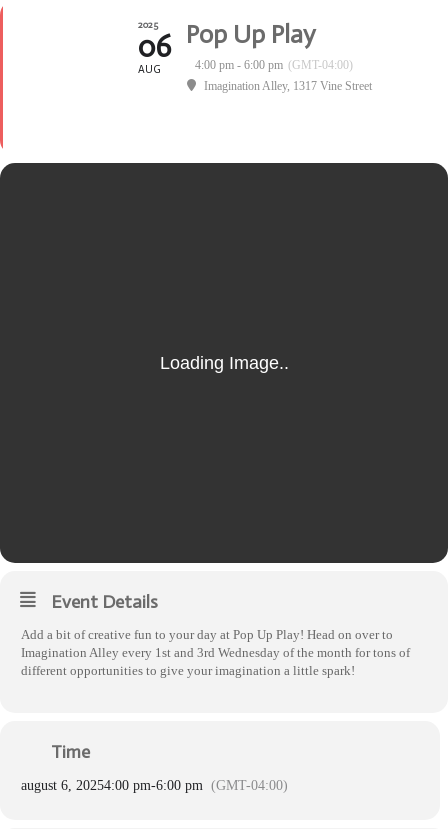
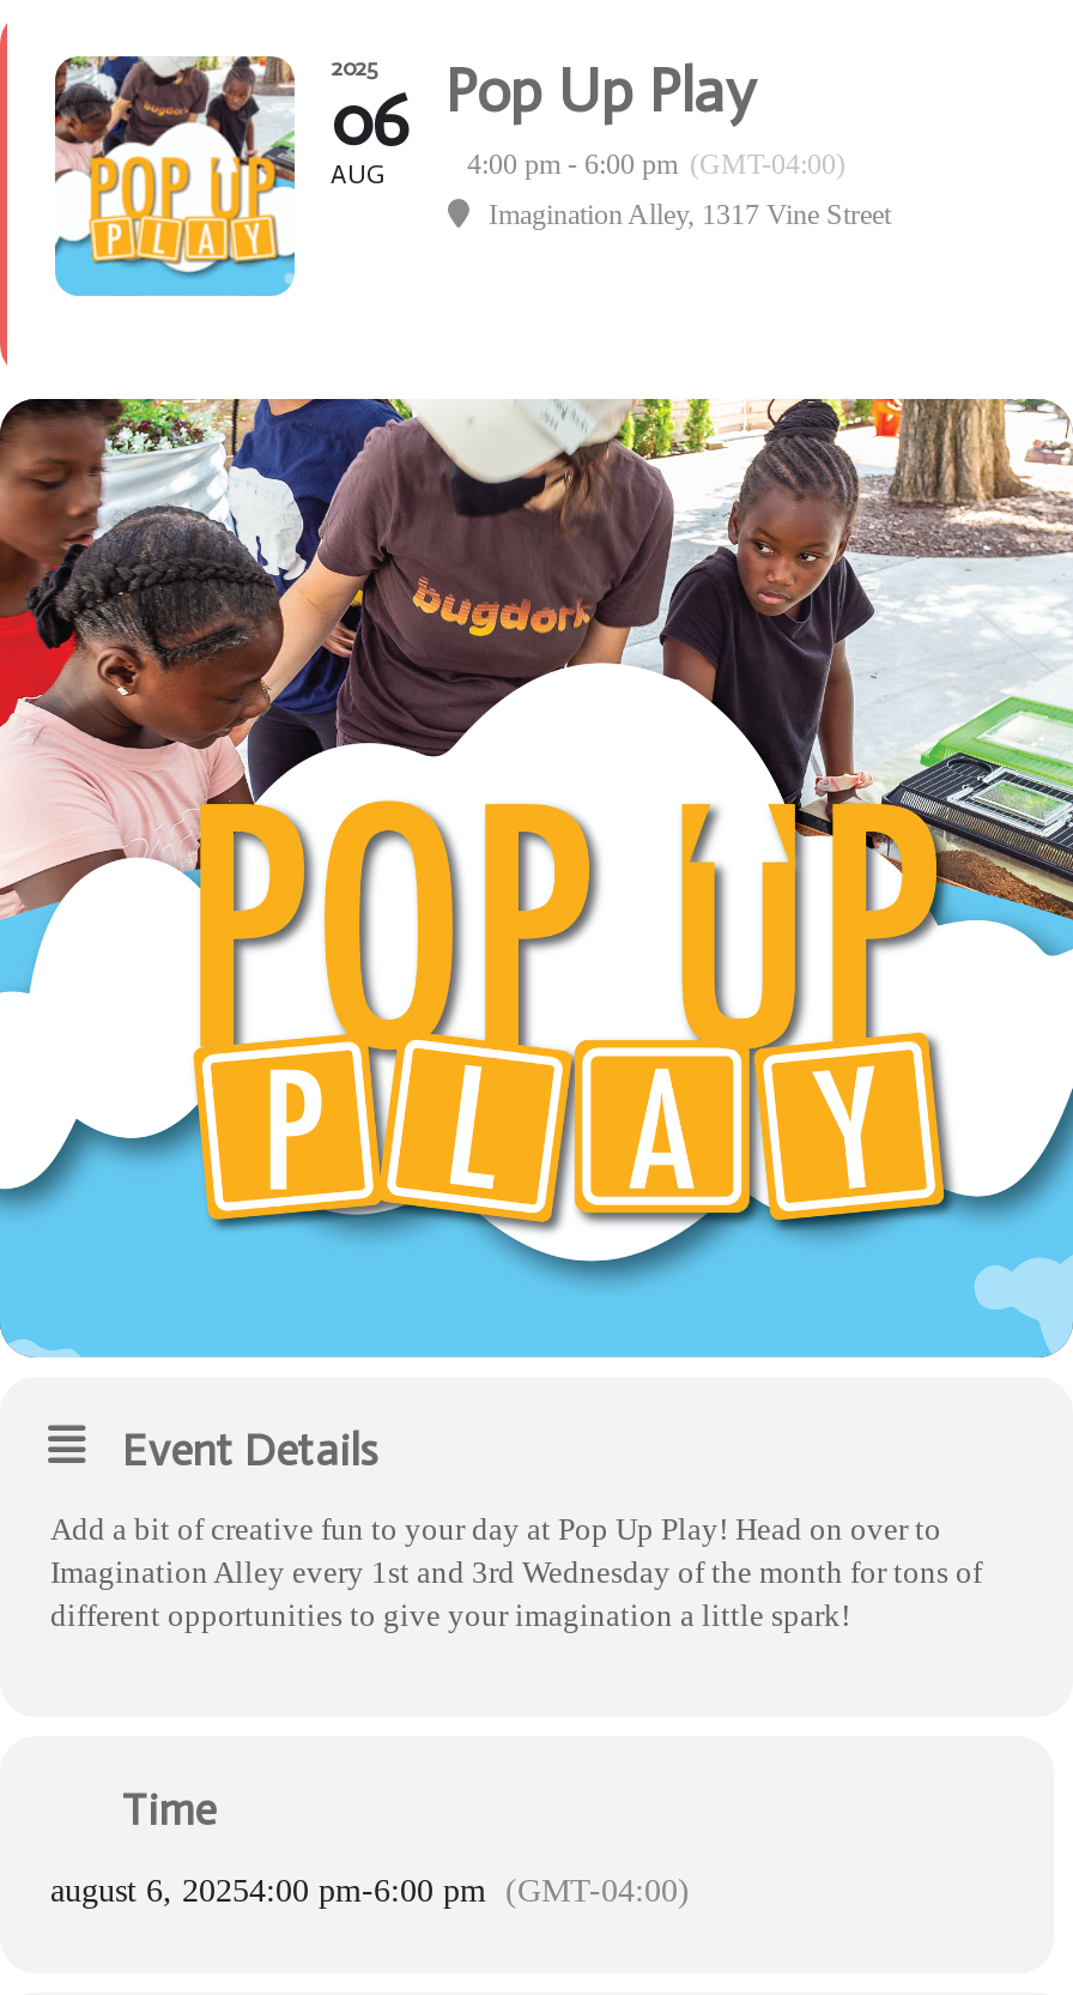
none -> [53,54,297,298] [image]
none -> [7,397,1066,1360] [image]

